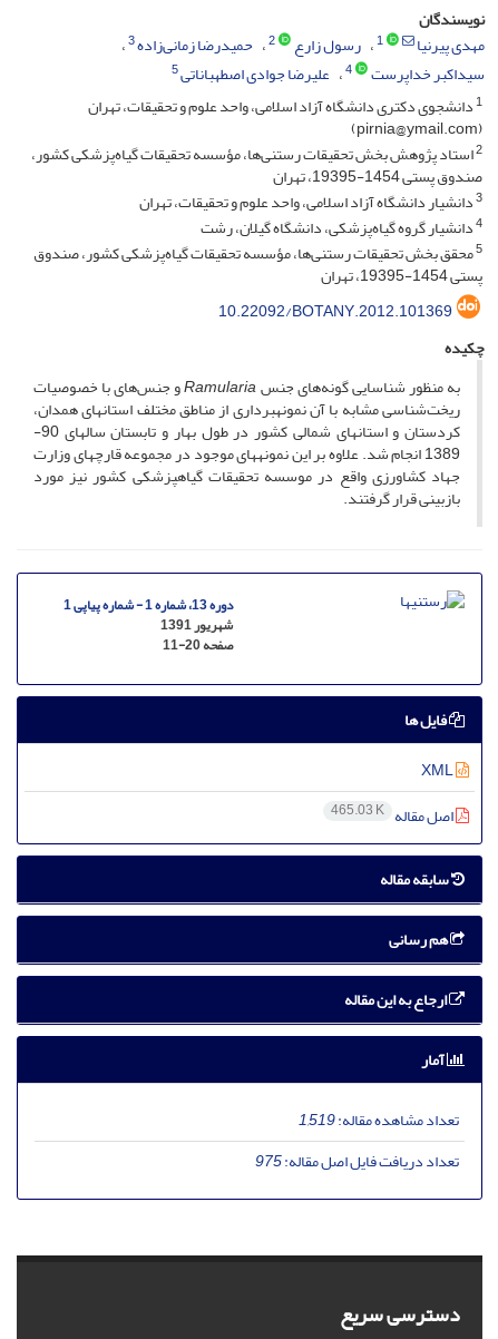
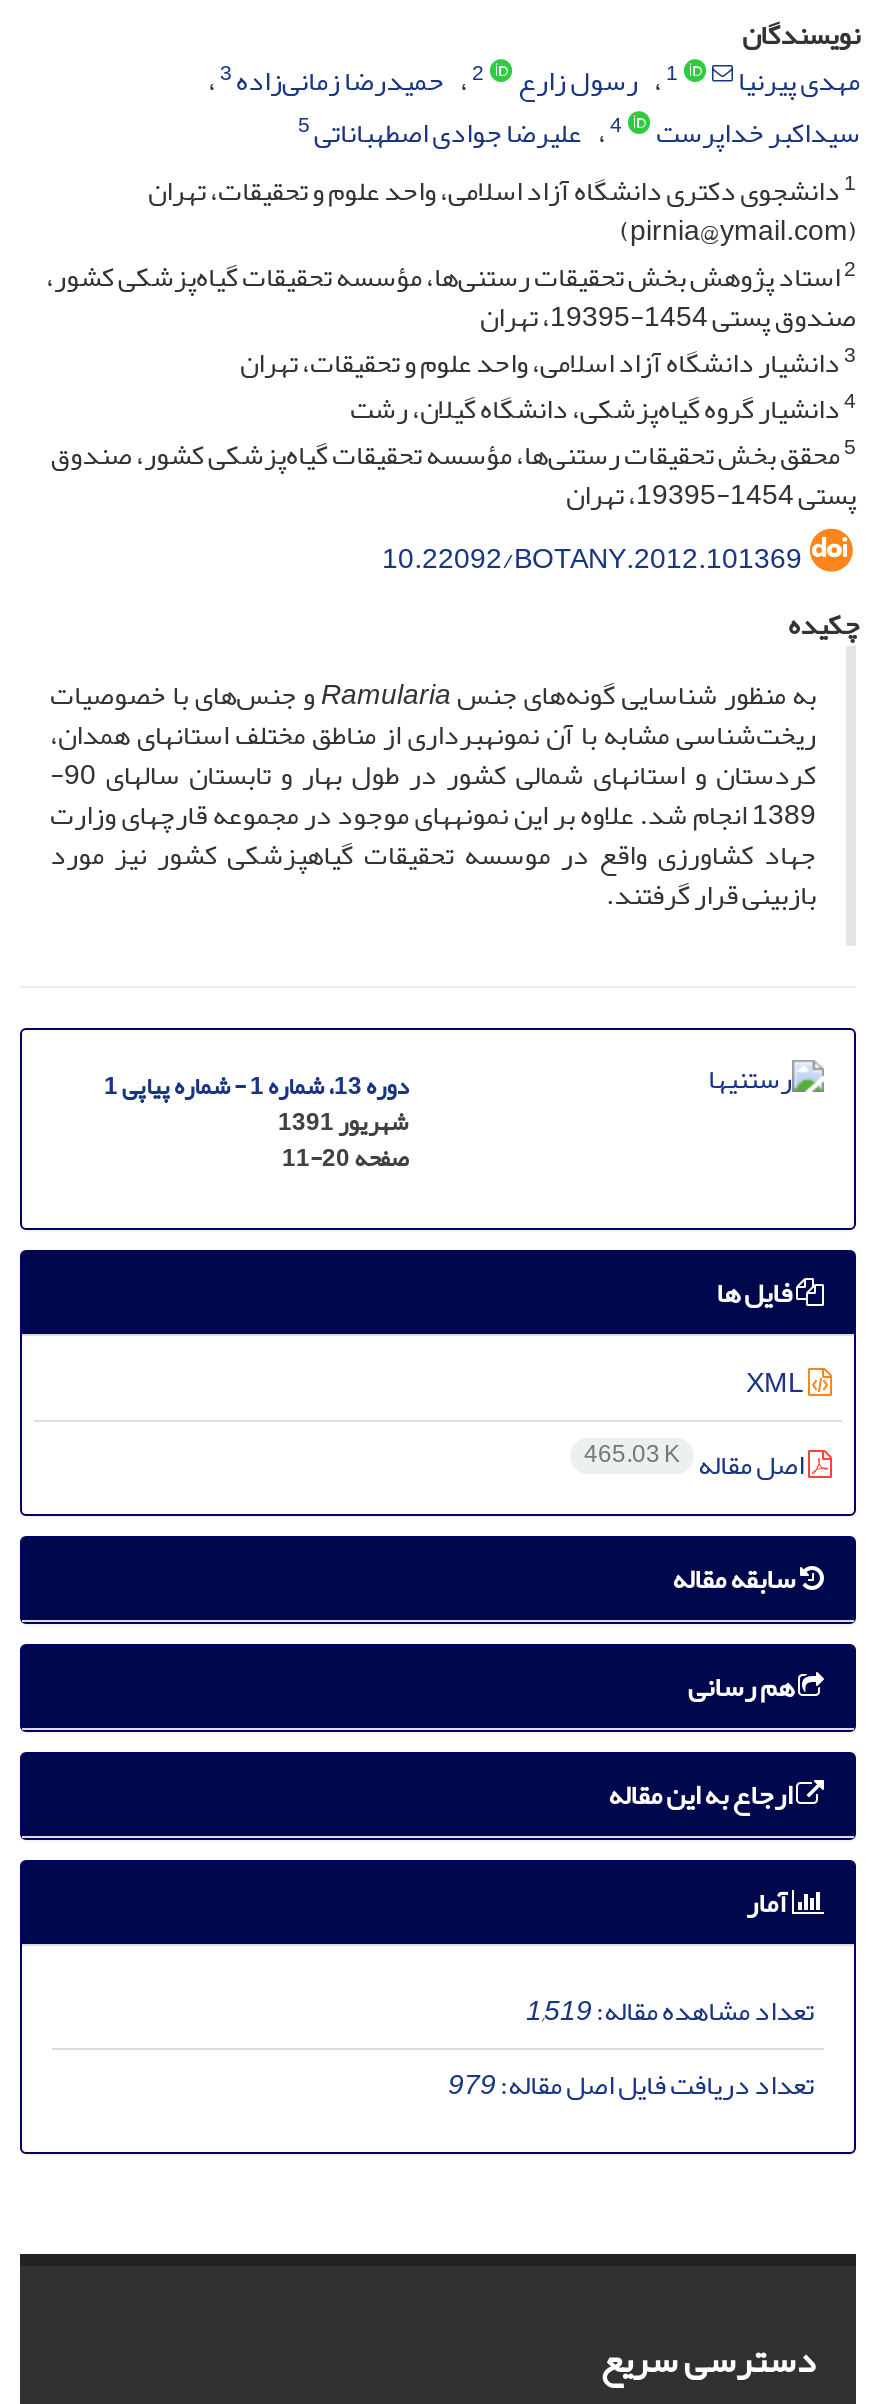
[255,1146,459,1176] تعداد دریافت فایل اصل مقاله:975 -> [448,2058,814,2112] تعداد دریافت فایل اصل مقاله:979

